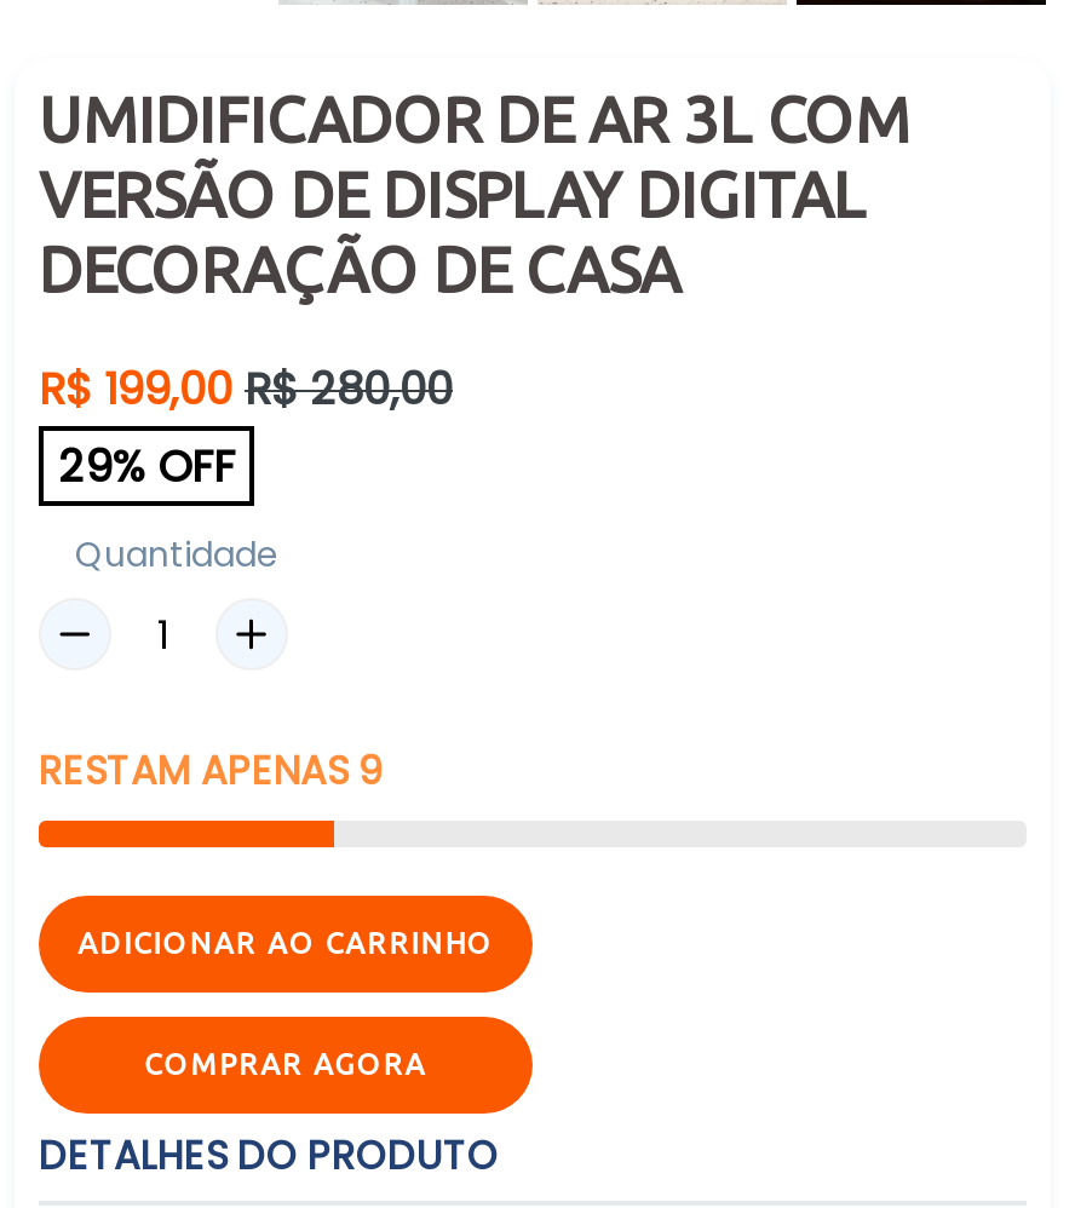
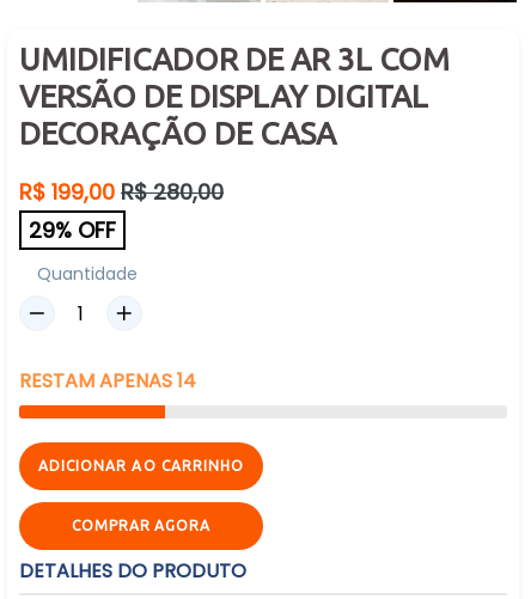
[39,743,380,799] RESTAM APENAS 9 -> [19,367,196,395] RESTAM APENAS 14

